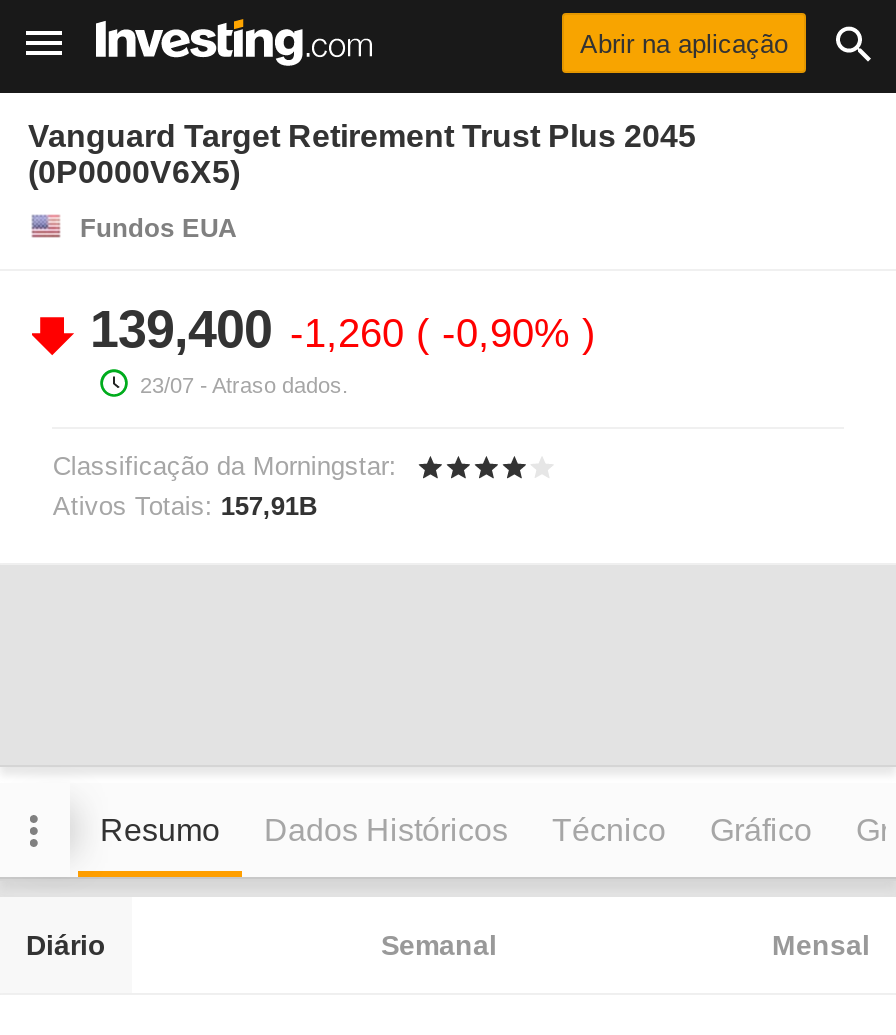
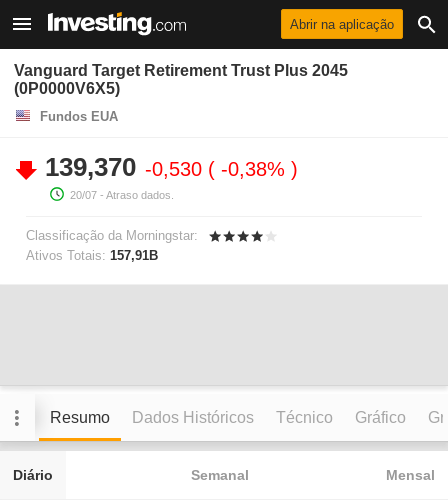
[90,299,582,359] 139,400 -1,260 -0,90% -> [45,152,291,182] 139,370 -0,530 -0,38%
[140,373,348,397] 23/07 - Atraso dados. -> [70,189,174,201] 20/07 - Atraso dados.

